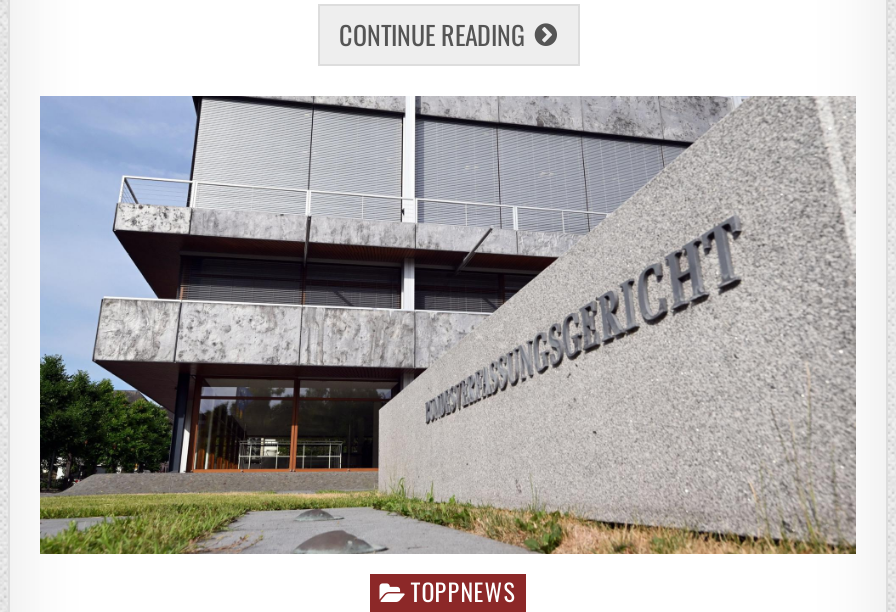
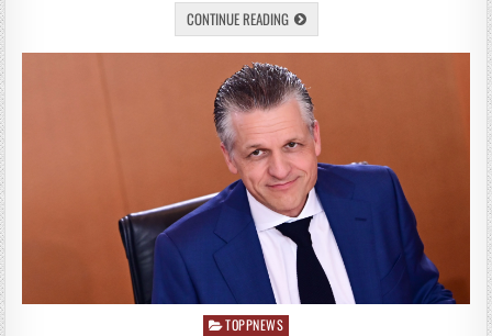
[38,94,856,556] [image] -> [21,52,471,305] [image]

